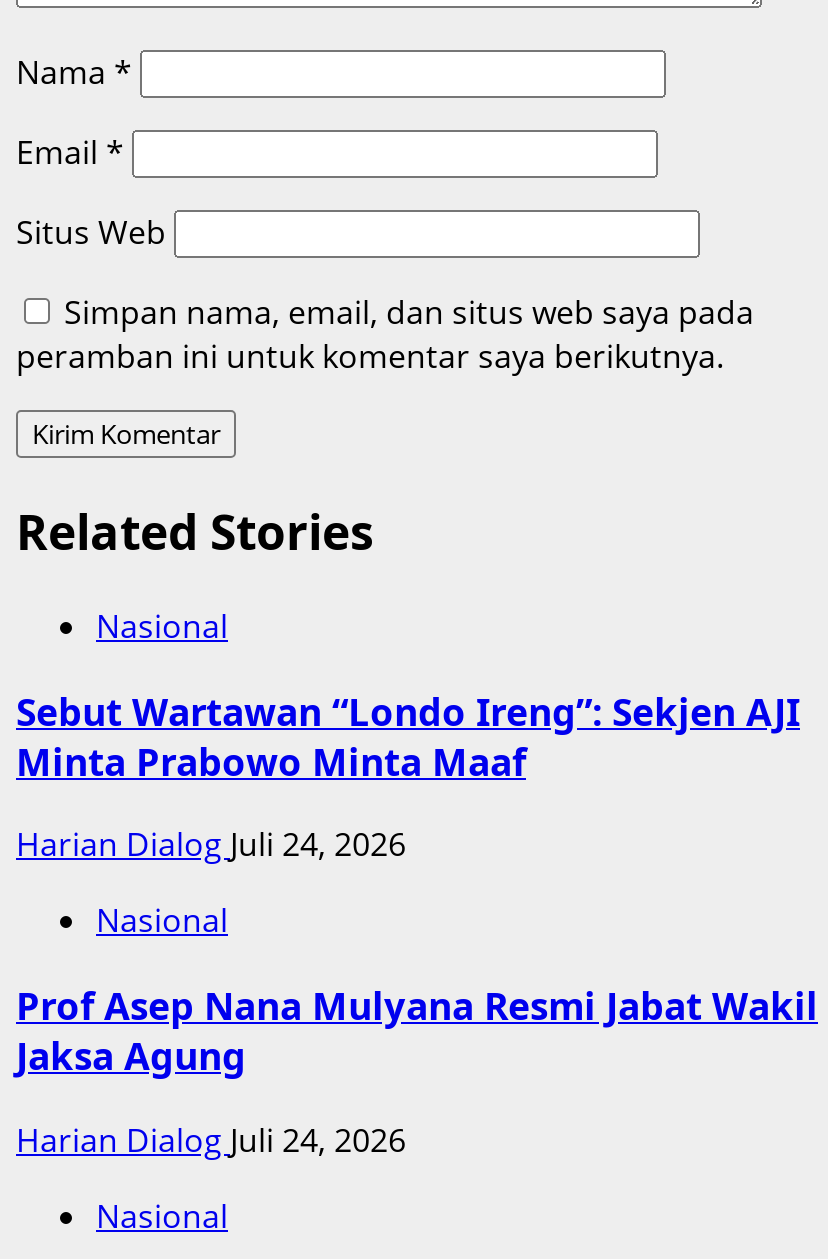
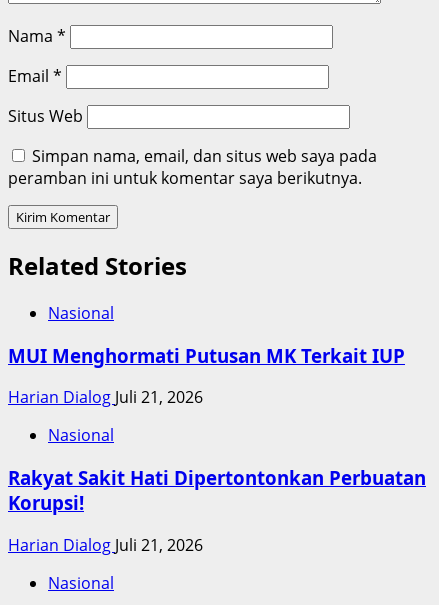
[16,686,800,786] Sebut Wartawan “Londo Ireng”: Sekjen AJI | Minta Prabowo Minta Maaf -> [8,343,405,368] MUI Menghormati Putusan MK Terkait IUP
[16,823,406,867] Harian Dialog Juli 24, 2026 -> [8,386,203,408] Harian Dialog Juli 21, 2026
[16,980,818,1080] Prof Asep Nana Mulyana Resmi Jabat Wakil | Jaksa Agung -> [8,465,426,515] Rakyat Sakit Hati Dipertontonkan Perbuatan | Korupsi!
[16,1118,406,1162] Harian Dialog Juli 24, 2026 -> [8,534,203,556] Harian Dialog Juli 21, 2026

